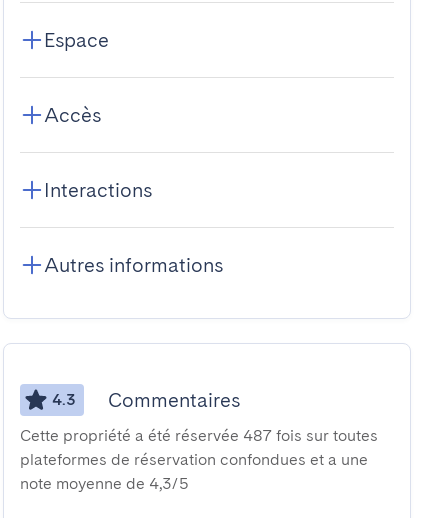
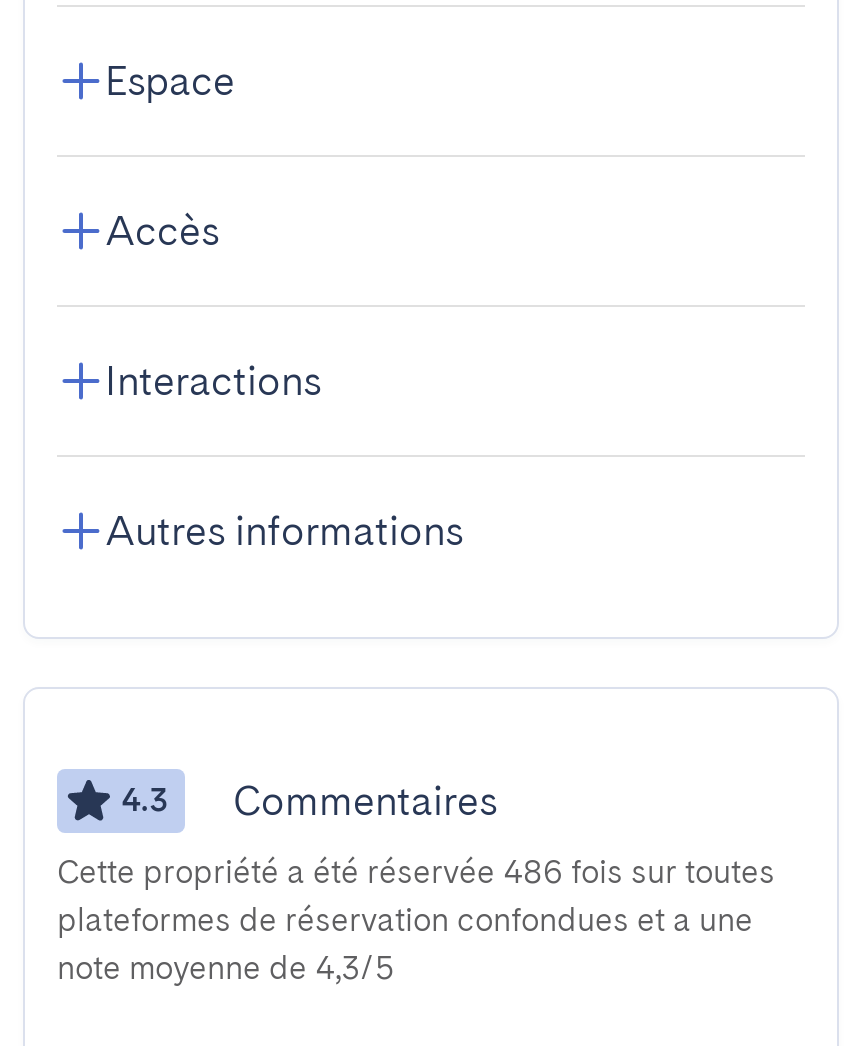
[20,426,378,445] Cette propriété a été réservée 487 fois sur toutes -> [57,853,775,891] Cette propriété a été réservée 486 fois sur toutes

